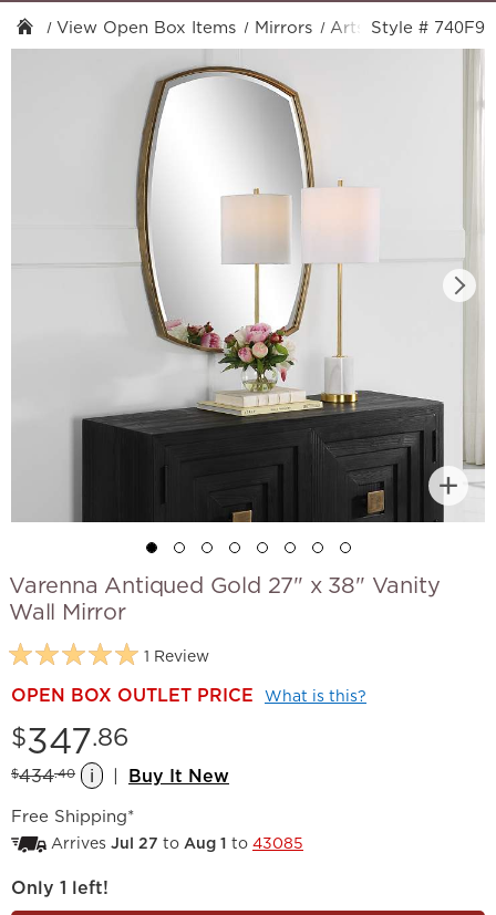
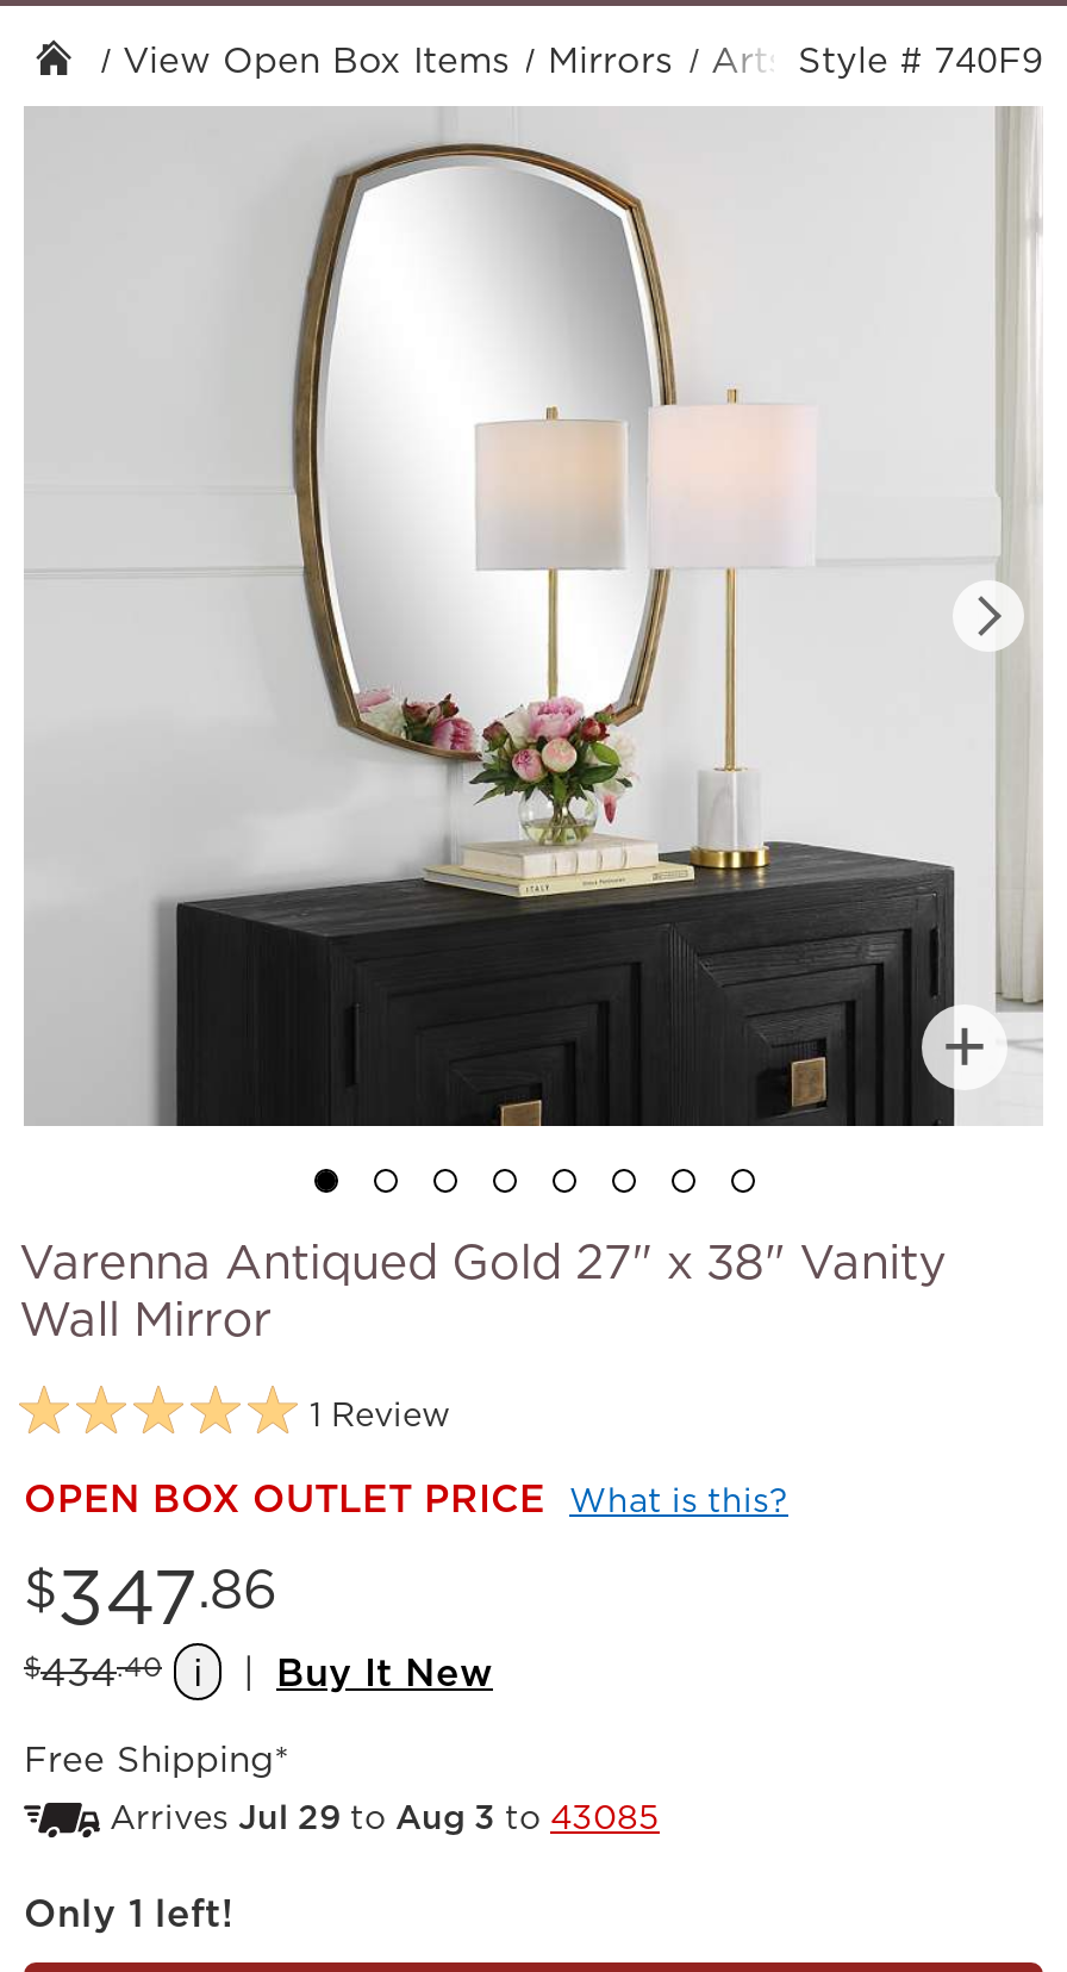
[51,832,303,854] Arrives Jul 27 to Aug 1 to 43085 -> [110,1793,660,1841] Arrives Jul 29 to Aug 3 to 43085

